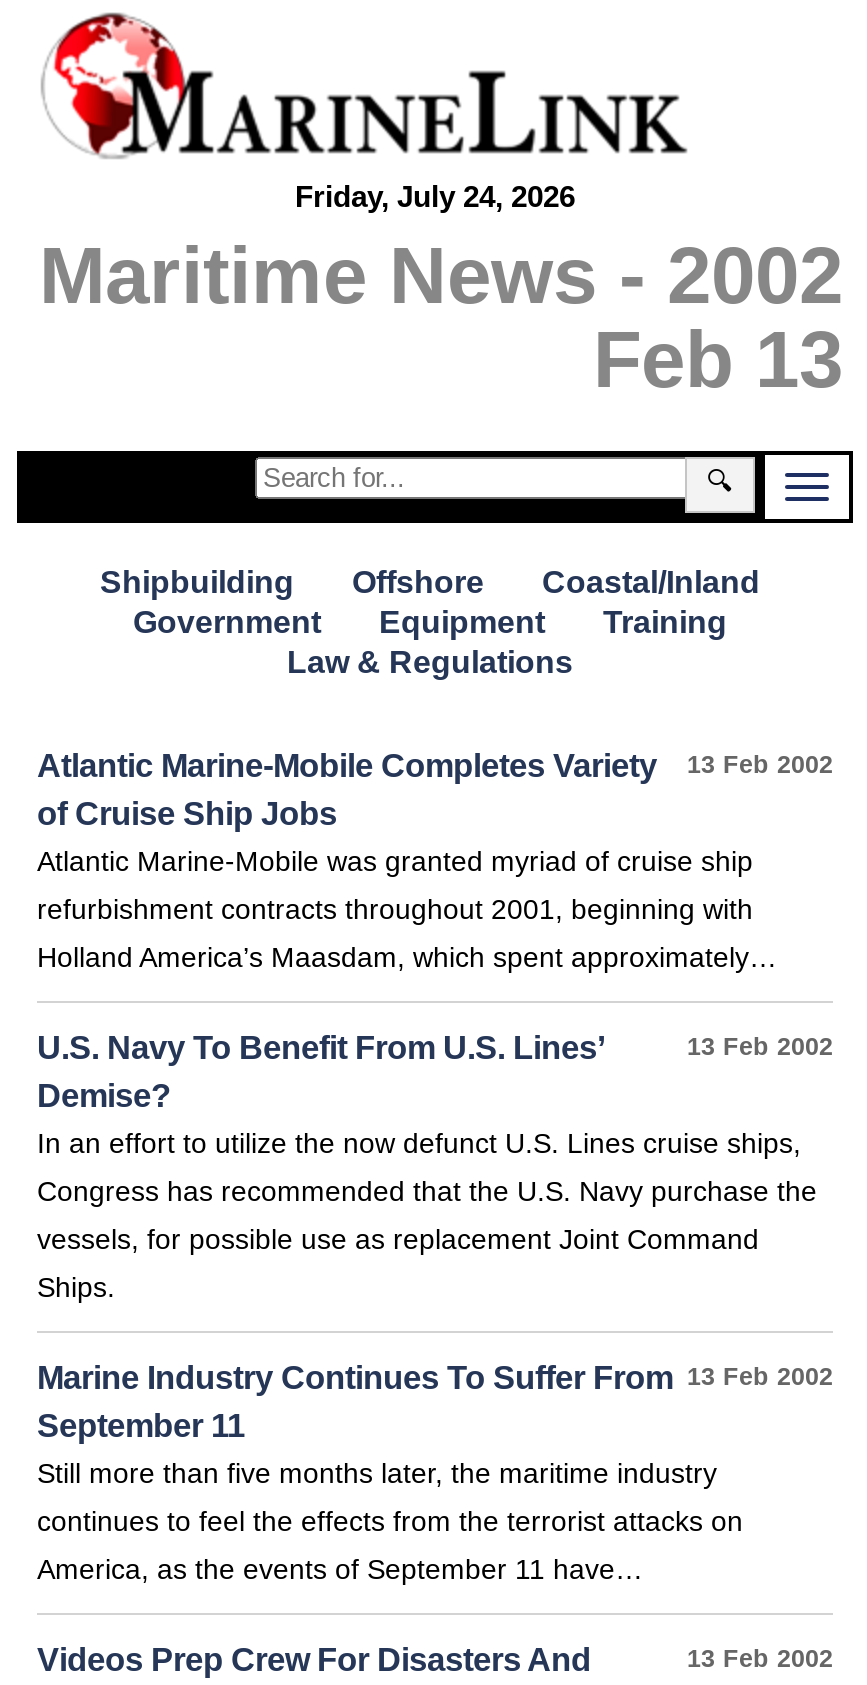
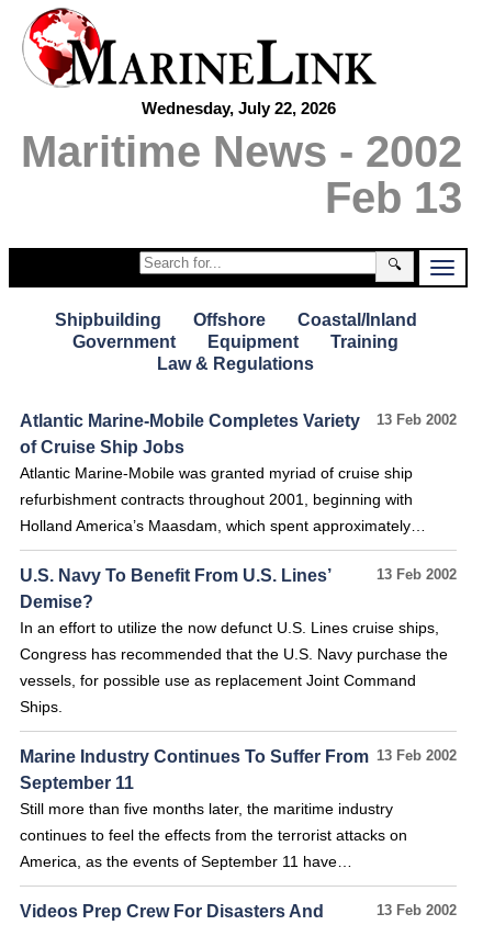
[295,179,575,213] Friday, July 24, 2026 -> [141,99,335,117] Wednesday, July 22, 2026

